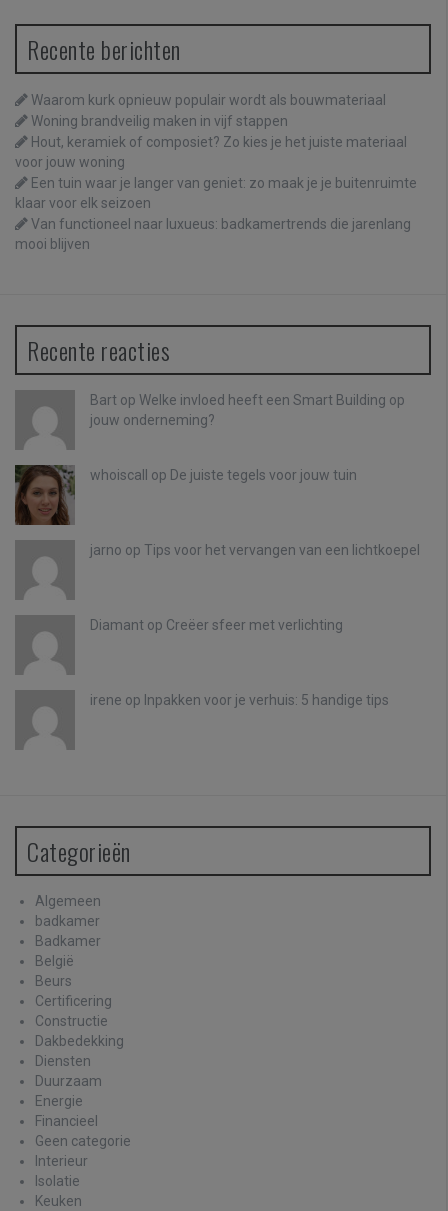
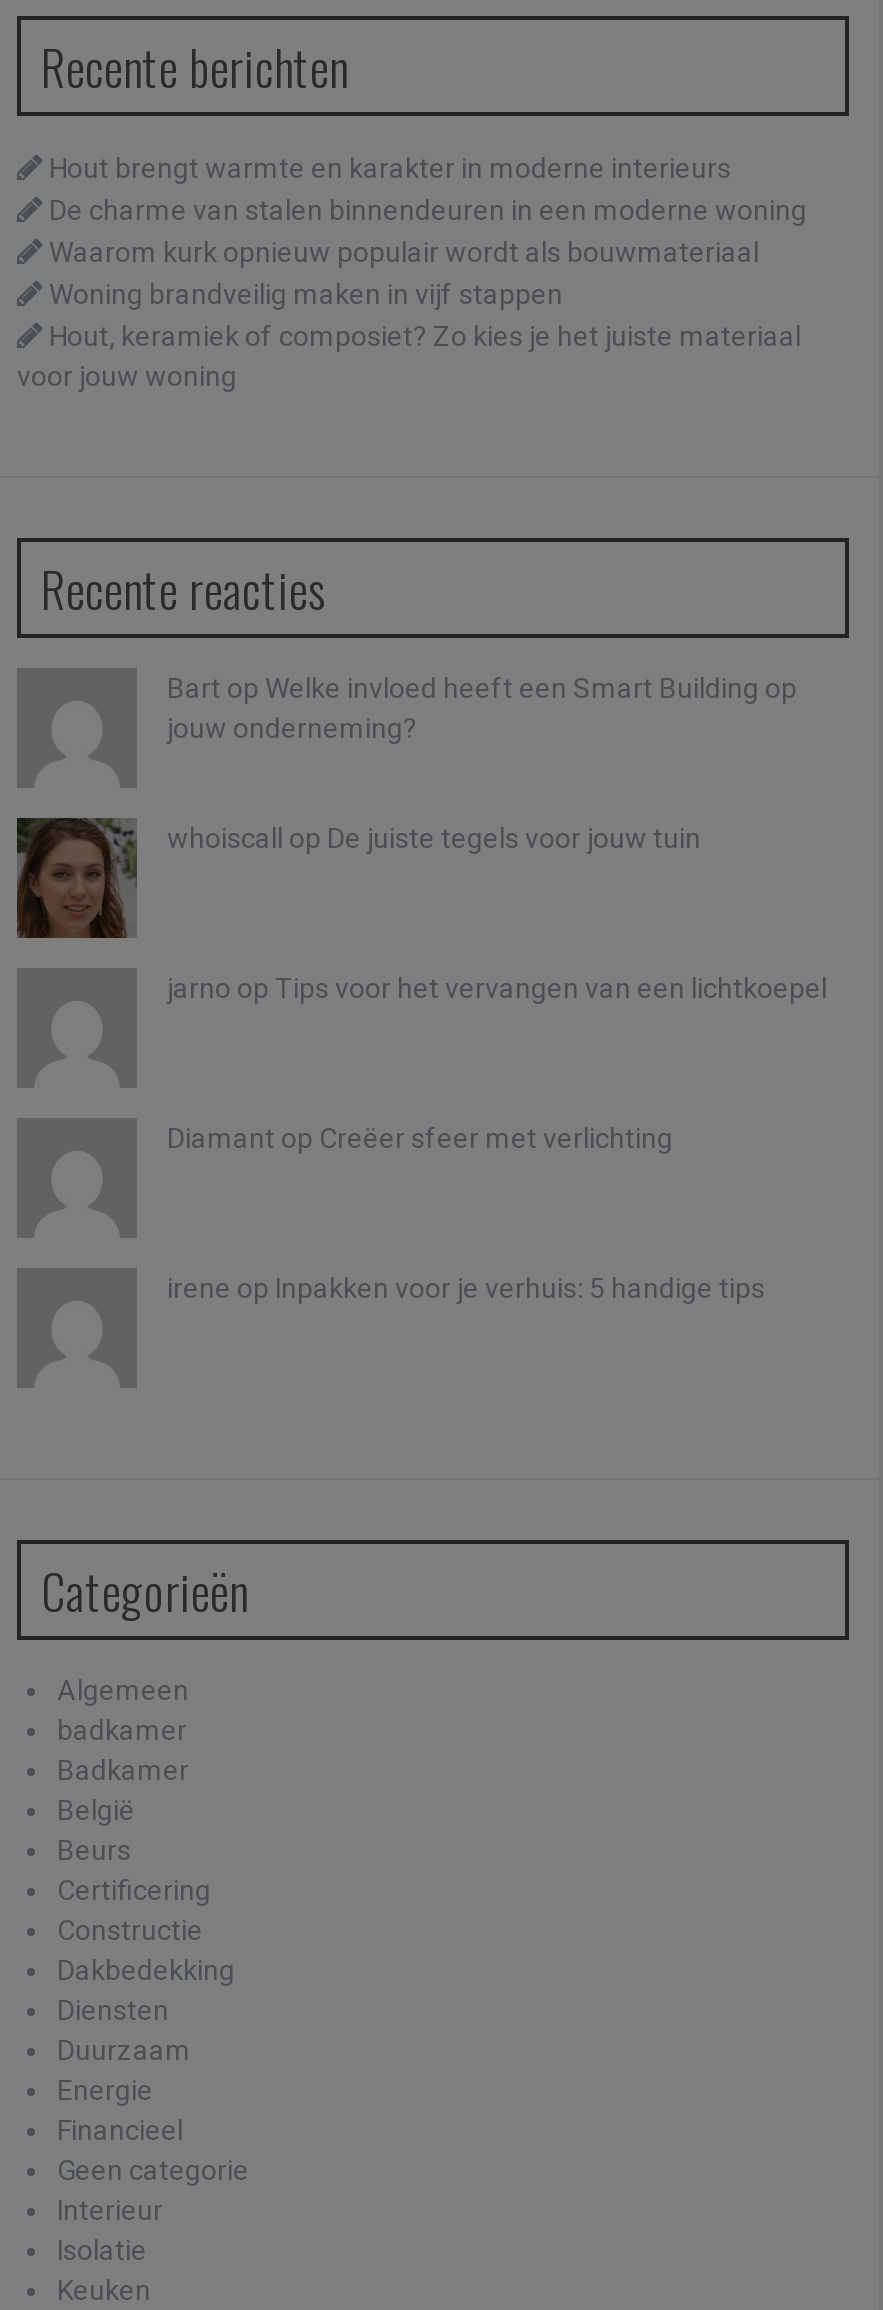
none -> [49,152,807,226] Hout brengt warmte en karakter in moderne interieurs | De charme van stalen binnendeuren in een moderne woning
moved [15,92,407,170] -> [17,236,801,392]: Waarom kurk opnieuw populair wordt als bouwmateriaal | Woning brandveilig maken in vijf stappen | Hout, keramiek of composiet? Zo kies je het juiste materiaal | voor jouw woning
[15,175,417,252] Een tuin waar je langer van geniet: zo maak je je buitenruimte | klaar voor elk seizoen | Van functioneel naar luxueus: badkamertrends die jarenlang | mooi blijven -> none

